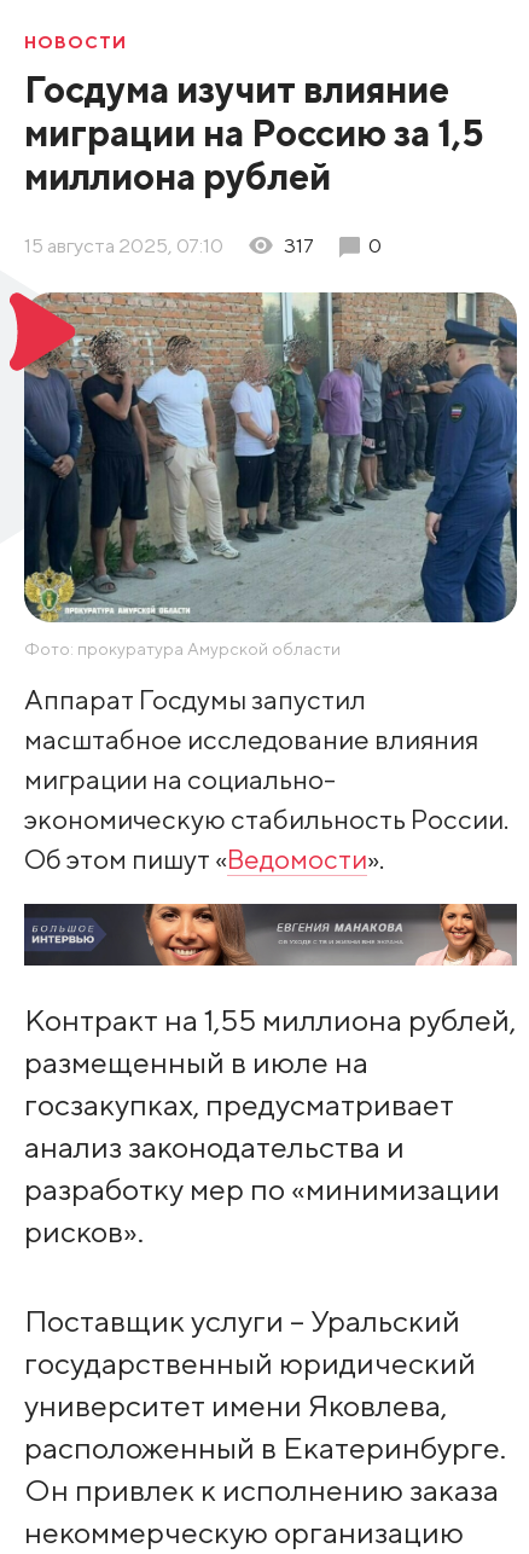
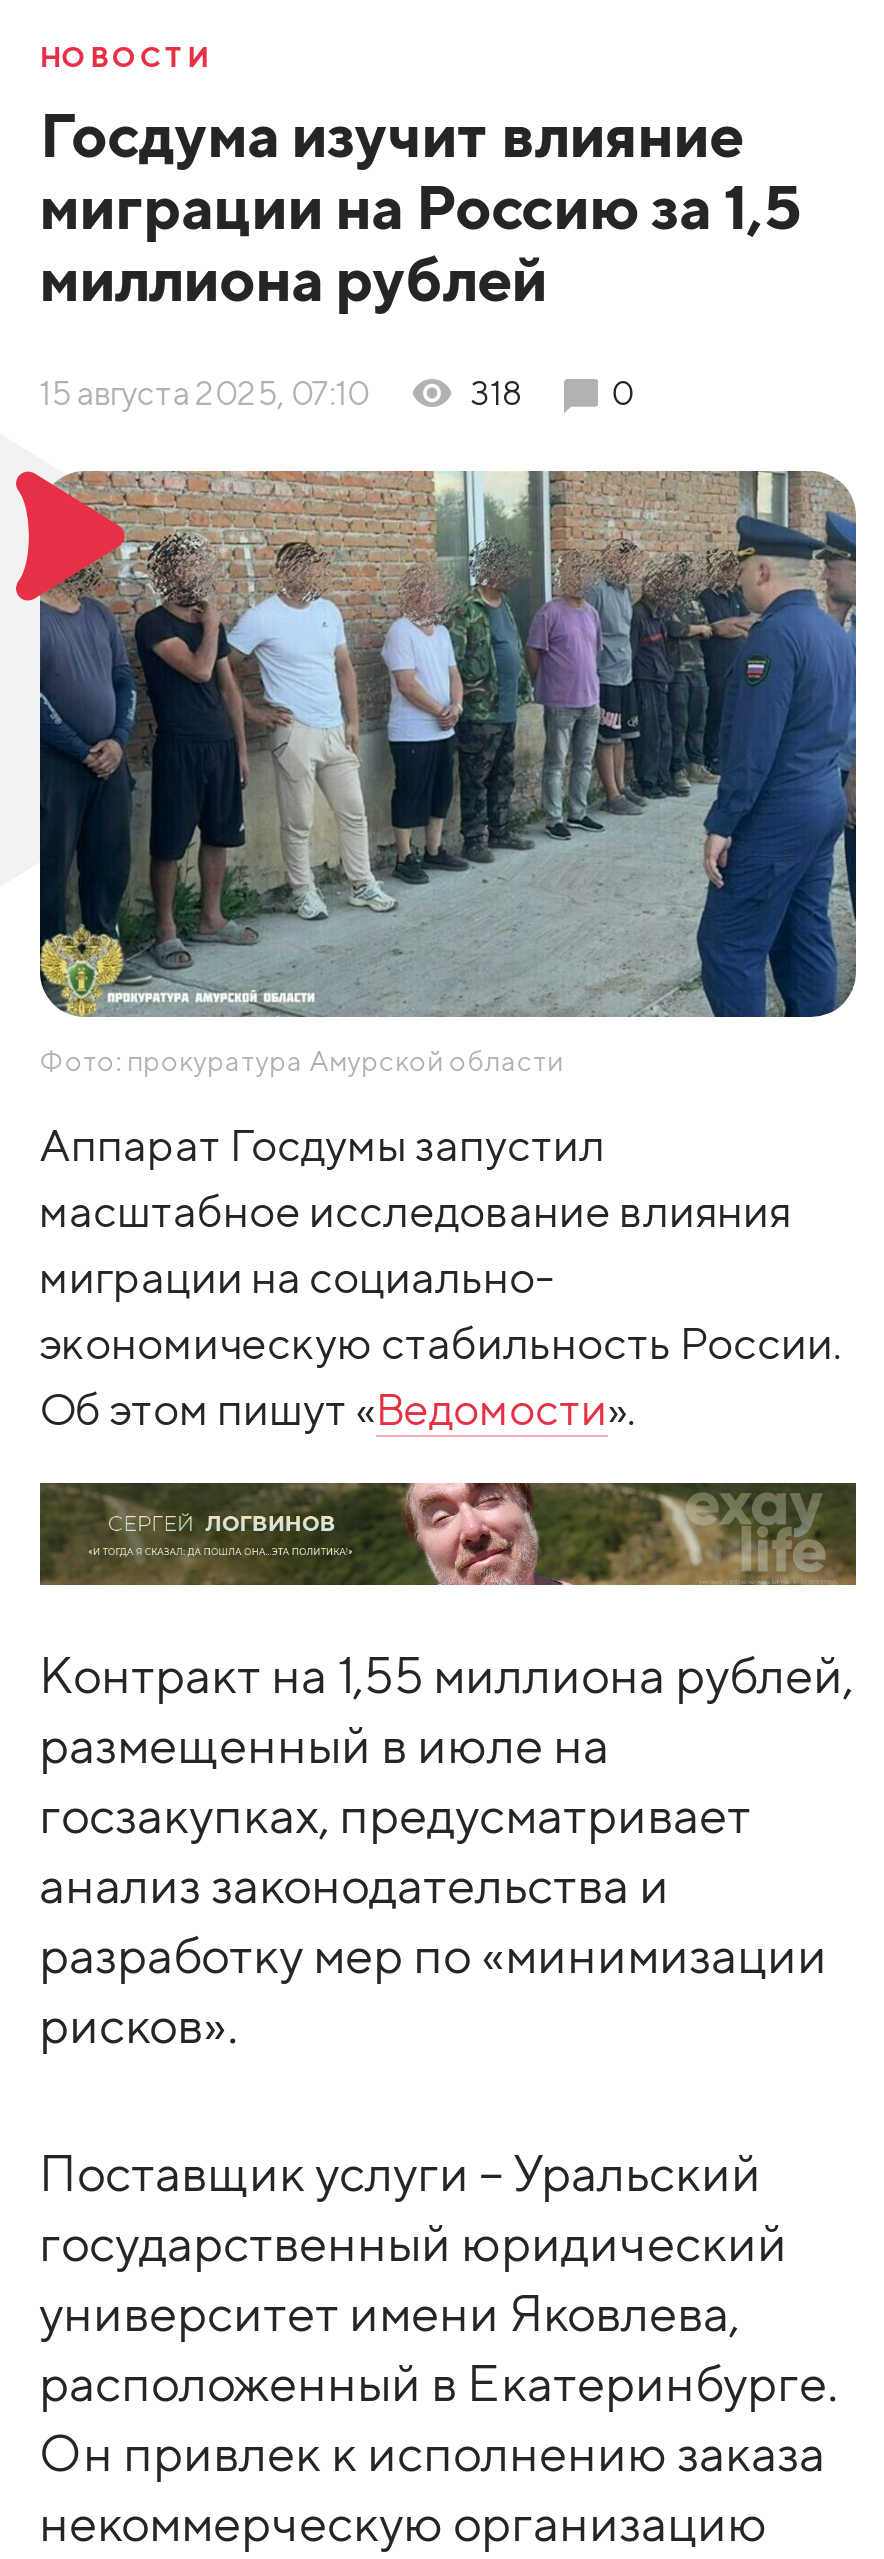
[284,233,314,258] 317 -> [470,373,522,413] 318
[24,903,517,967] [image] -> [40,1481,858,1587] [image]

